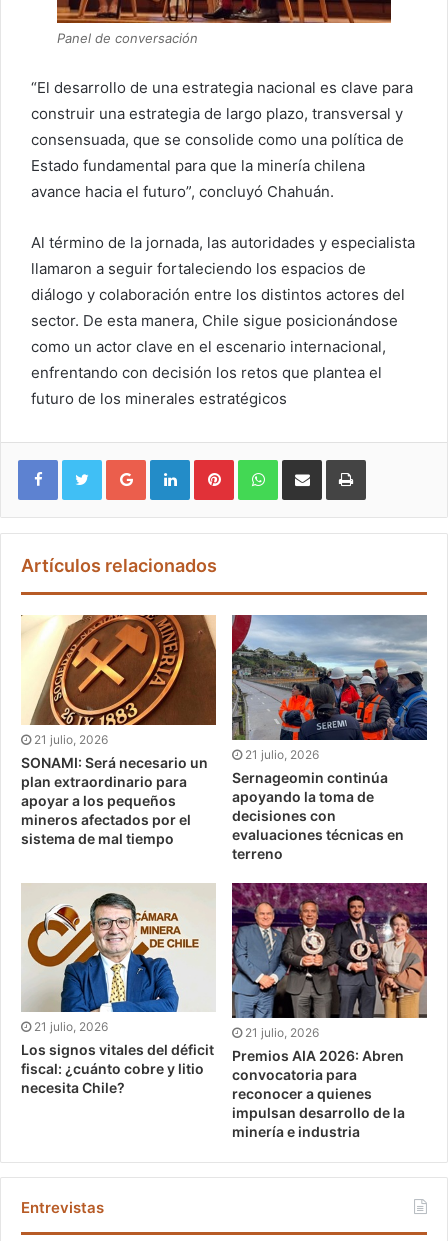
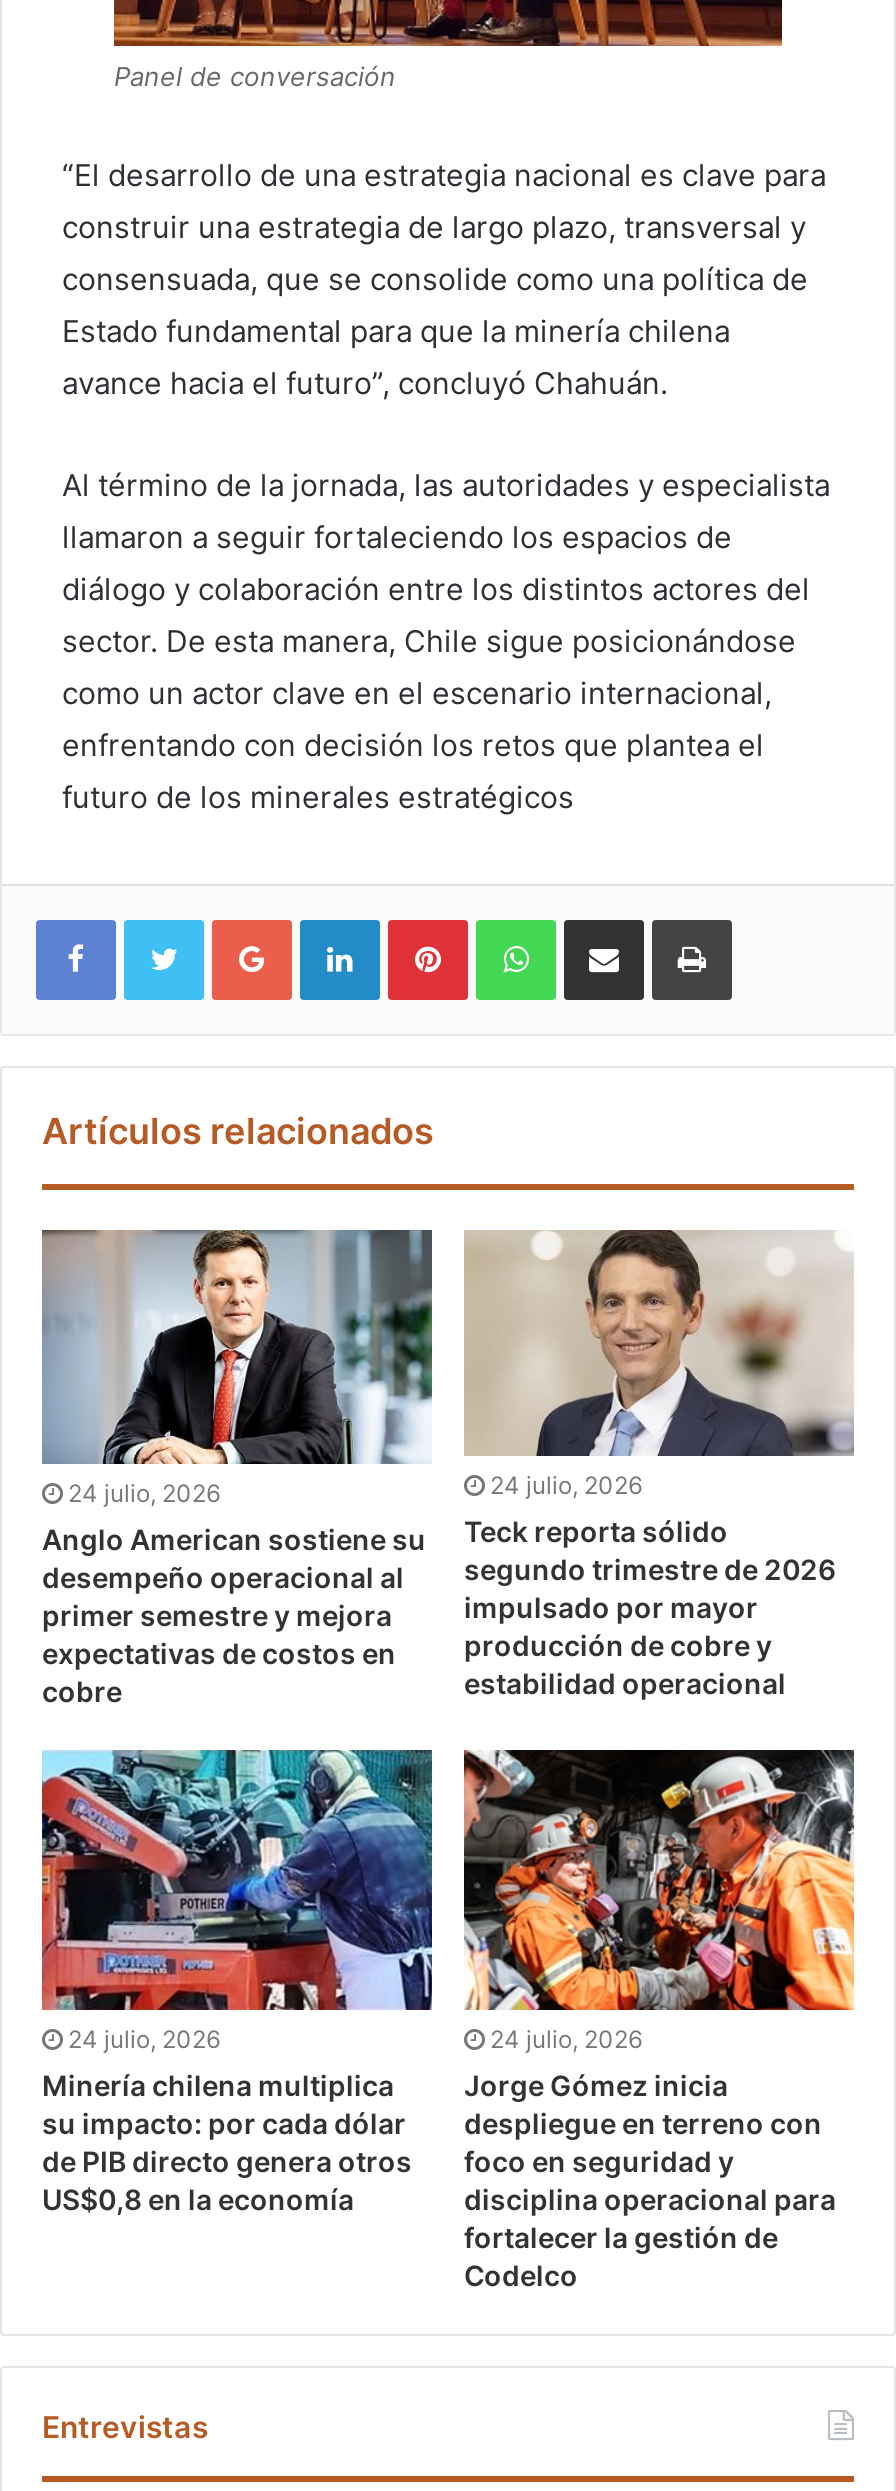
[21,614,217,847] [image] | 21 julio, 2026 | SONAMI: Será necesario un | plan extraordinario para | apoyar a los pequeños | mineros afectados por el | sistema de mal tiempo -> [40,1228,434,1709] [image] | 24 julio, 2026 | Anglo American sostiene su | desempeño operacional al | primer semestre y mejora | expectativas de costos en | cobre
[231,614,428,862] [image] | 21 julio, 2026 | Sernageomin continúa | apoyando la toma de | decisiones con | evaluaciones técnicas en | terreno -> [464,1228,854,1699] [image] | 24 julio, 2026 | Teck reporta sólido | segundo trimestre de 2026 | impulsado por mayor | producción de cobre y | estabilidad operacional
[21,875,216,1096] [image] | 21 julio, 2026 | Los signos vitales del déficit | fiscal: ¿cuánto cobre y litio | necesita Chile? -> [40,1748,434,2217] [image] | 24 julio, 2026 | Minería chilena multiplica | su impacto: por cada dólar | de PIB directo genera otros | US$0,8 en la economía
[231,875,428,1140] [image] | 21 julio, 2026 | Premios AIA 2026: Abren | convocatoria para | reconocer a quienes | impulsan desarrollo de la | minería e industria -> [462,1748,856,2291] [image] | 24 julio, 2026 | Jorge Gómez inicia | despliegue en terreno con | foco en seguridad y | disciplina operacional para | fortalecer la gestión de | Codelco

